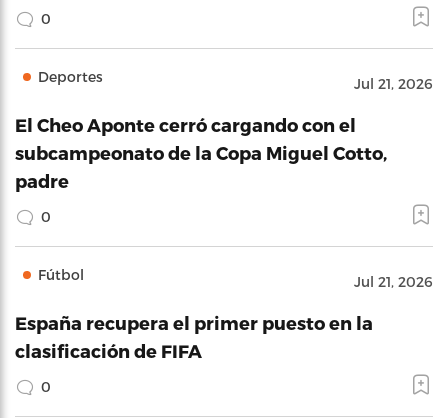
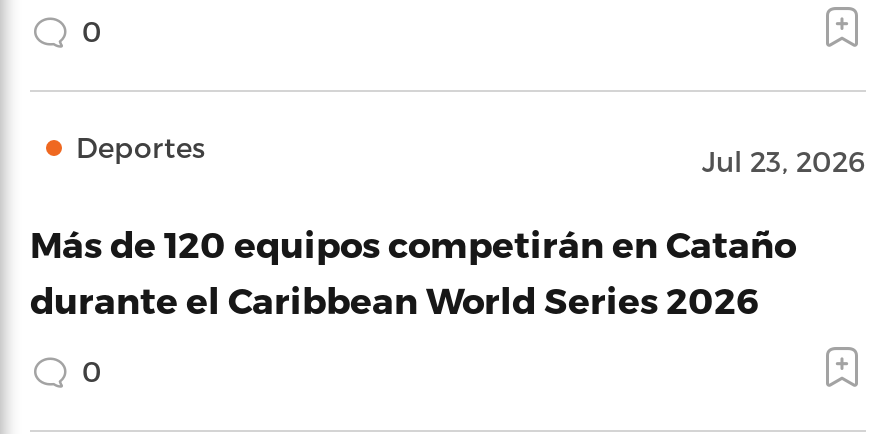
[15,75,433,361] Jul 21, 2026 | El Cheo Aponte cerró cargando con el | subcampeonato de la Copa Miguel Cotto, | padre | 0 | Fútbol | Jul 21, 2026 | España recupera el primer puesto en la | clasificación de FIFA -> [30,144,866,320] Jul 23, 2026 | Más de 120 equipos competirán en Cataño | durante el Caribbean World Series 2026

